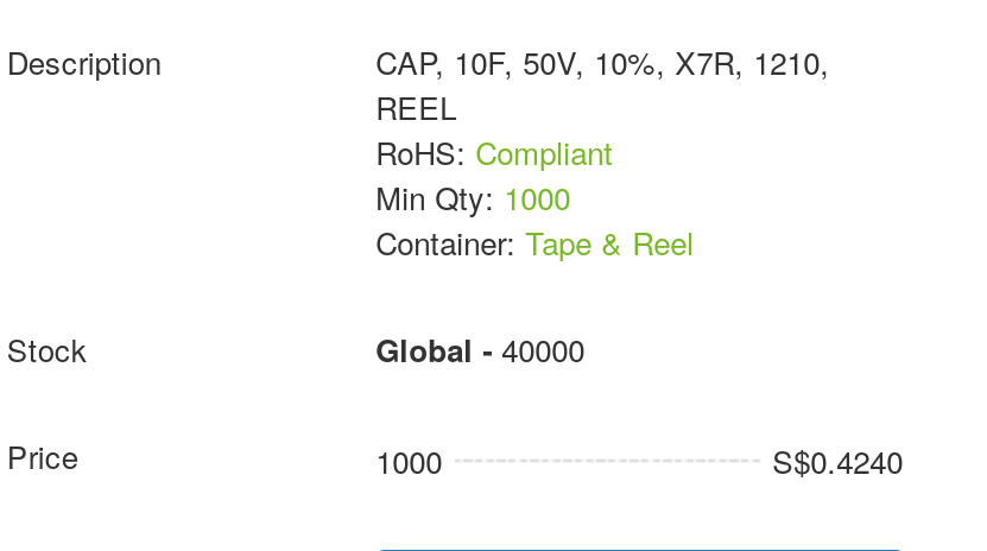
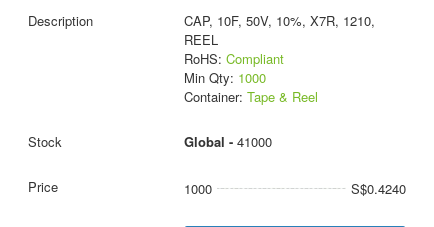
[376,326,585,371] Global - 40000 -> [184,132,272,151] Global - 41000

